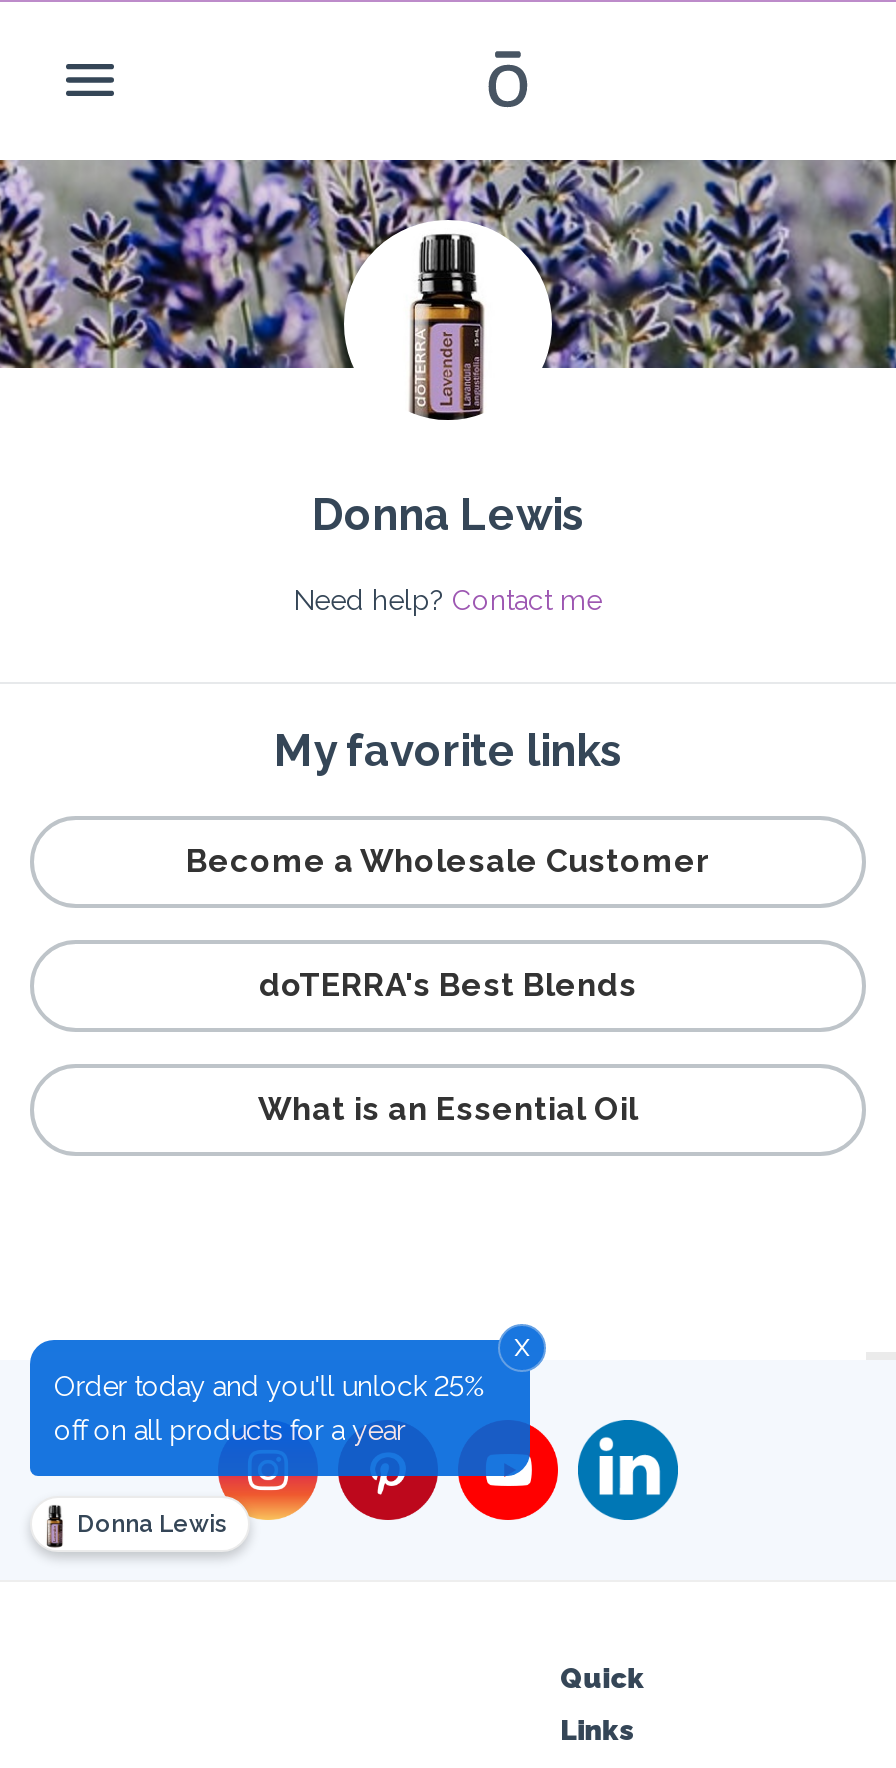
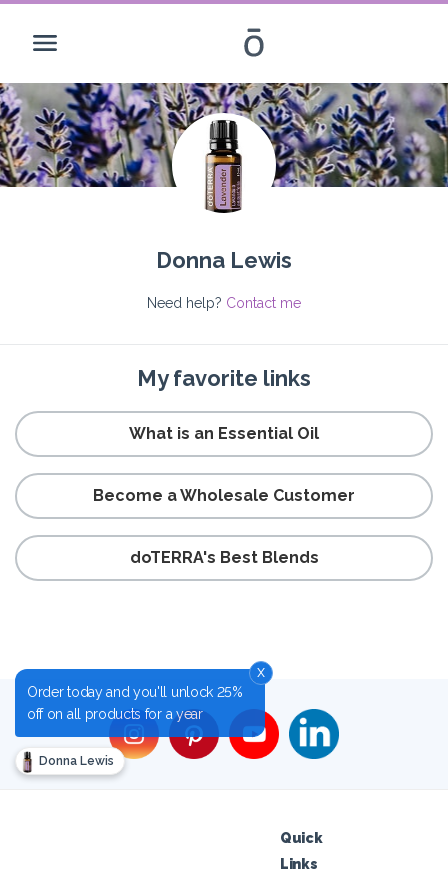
moved [186,842,710,1004] -> [93,486,355,567]: Become a Wholesale Customer | doTERRA's Best Blends
moved [258,1090,638,1128] -> [129,424,319,443]: What is an Essential Oil

